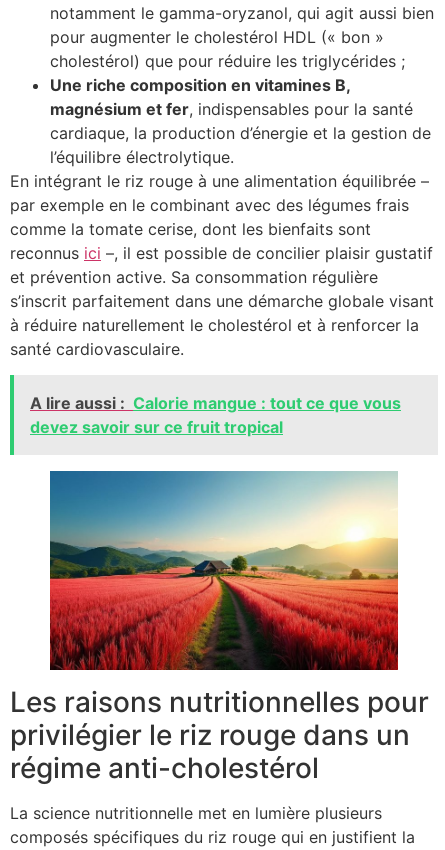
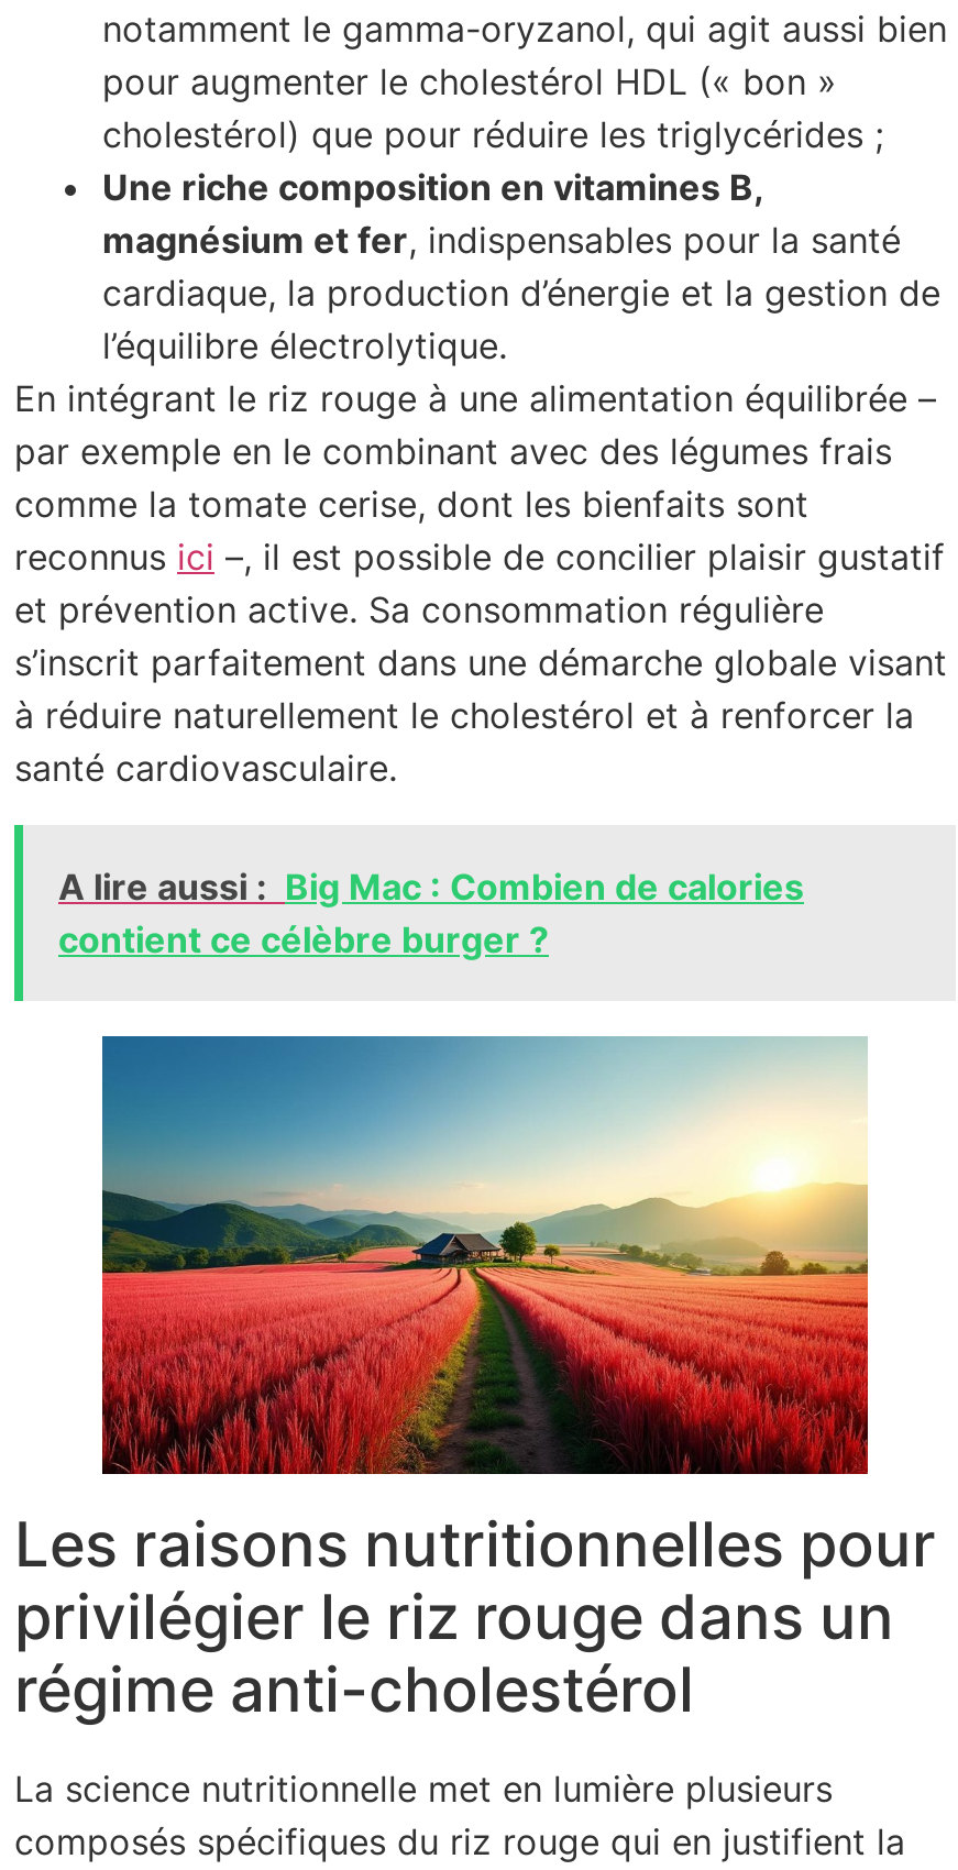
[30,393,401,437] A lire aussi : Calorie mangue : tout ce que vous | devez savoir sur ce fruit tropical -> [58,865,804,962] A lire aussi : Big Mac : Combien de calories | contient ce célèbre burger ?

